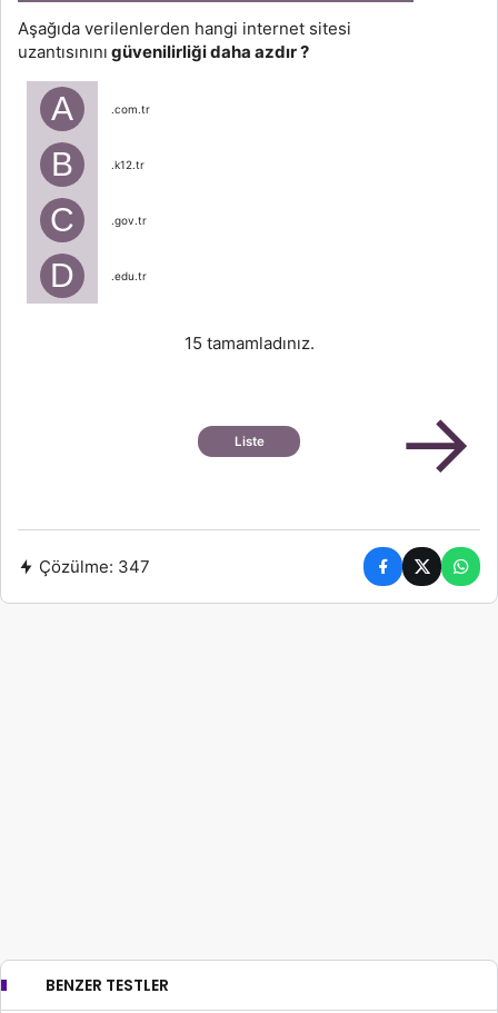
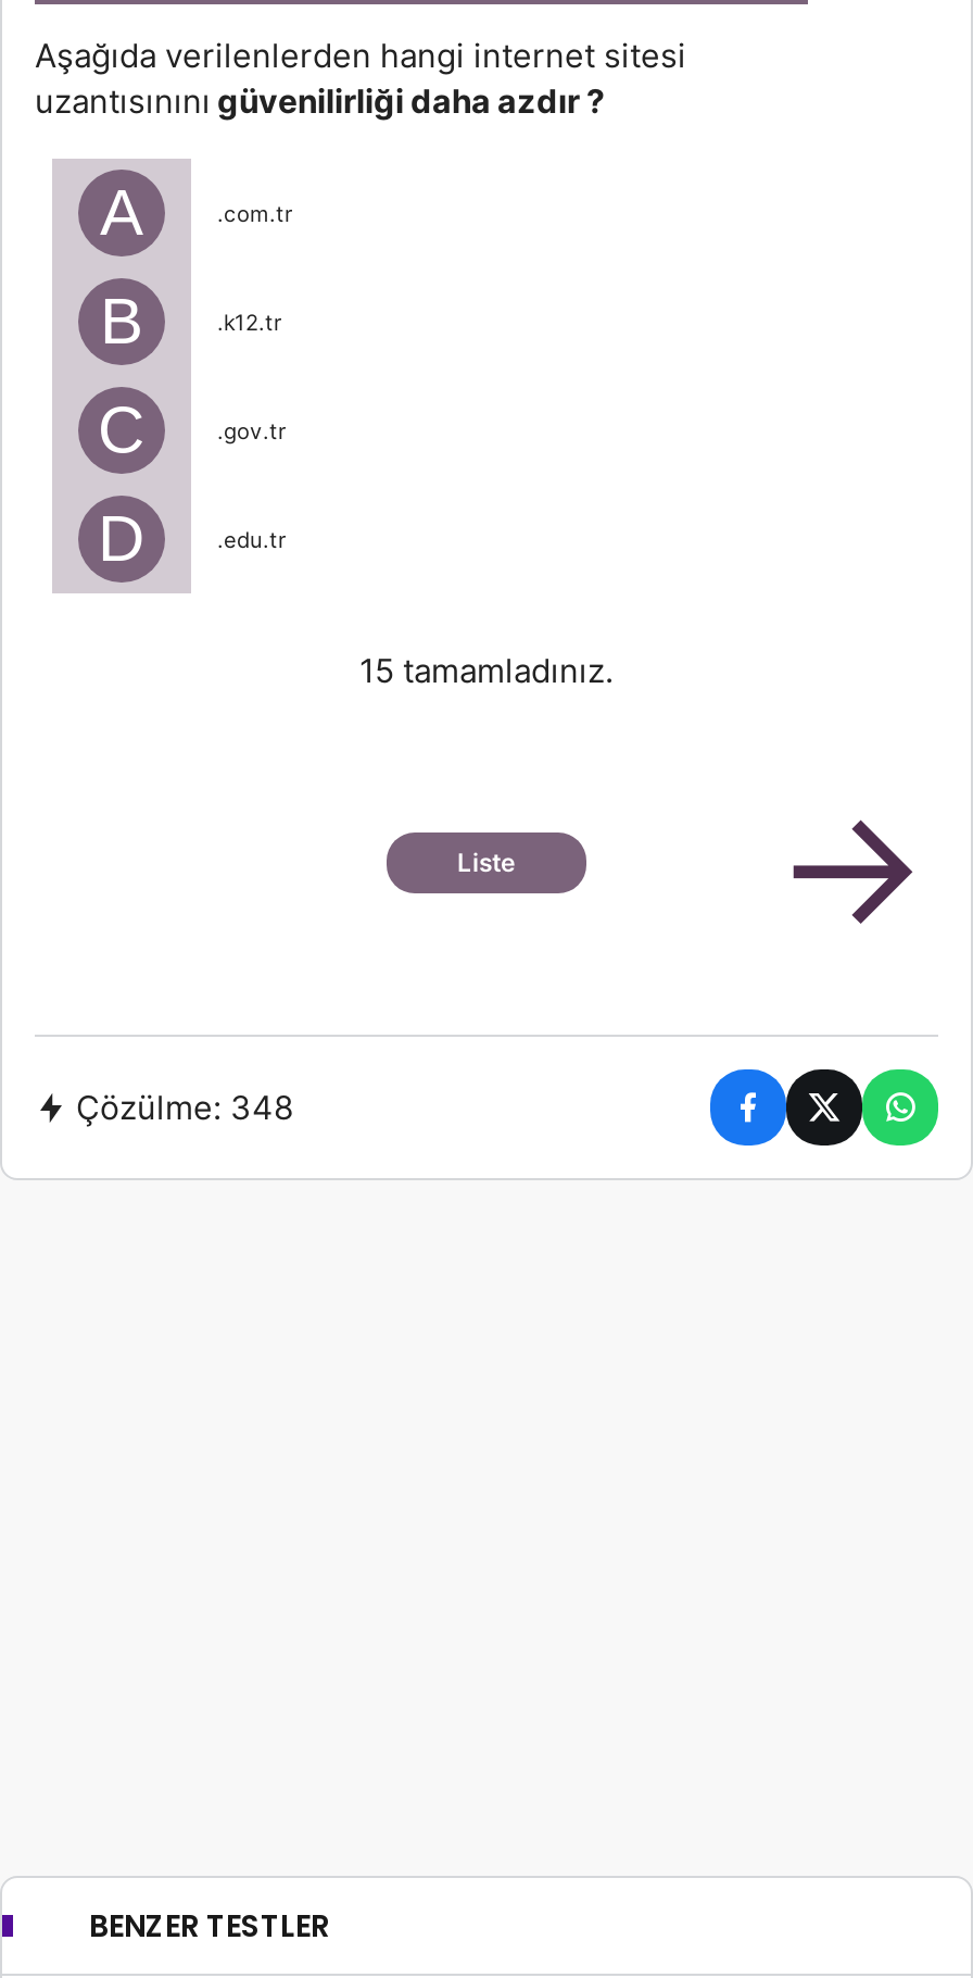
[39,556,150,577] Çözülme: 347 -> [76,1087,293,1129] Çözülme: 348

